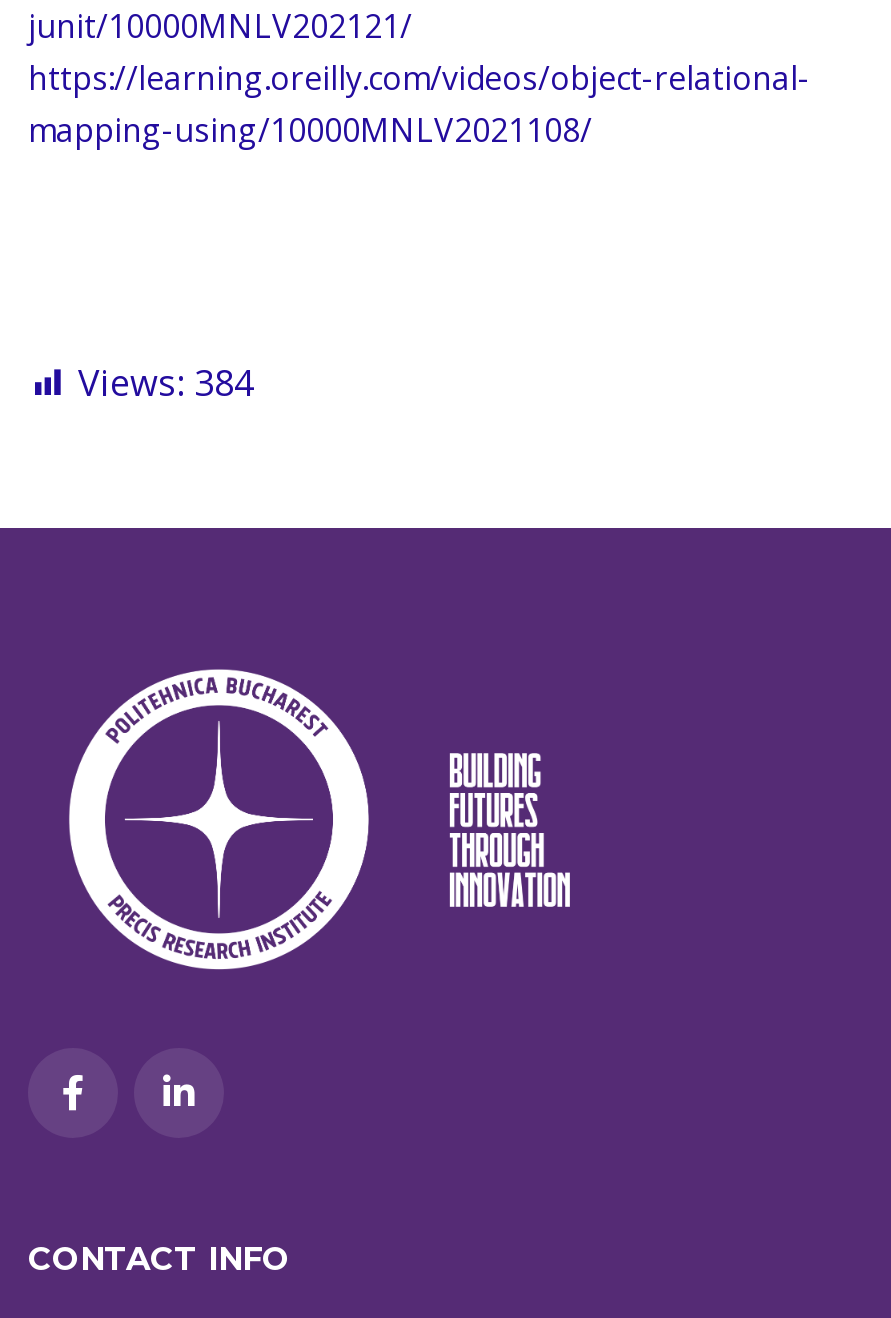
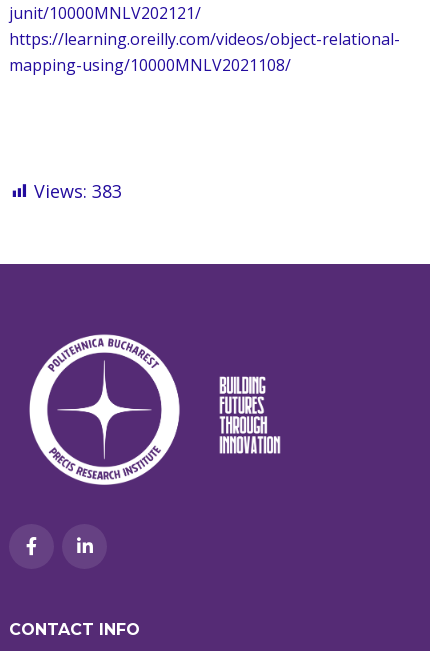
[78,358,254,406] Views: 384 -> [34,179,122,203] Views: 383

